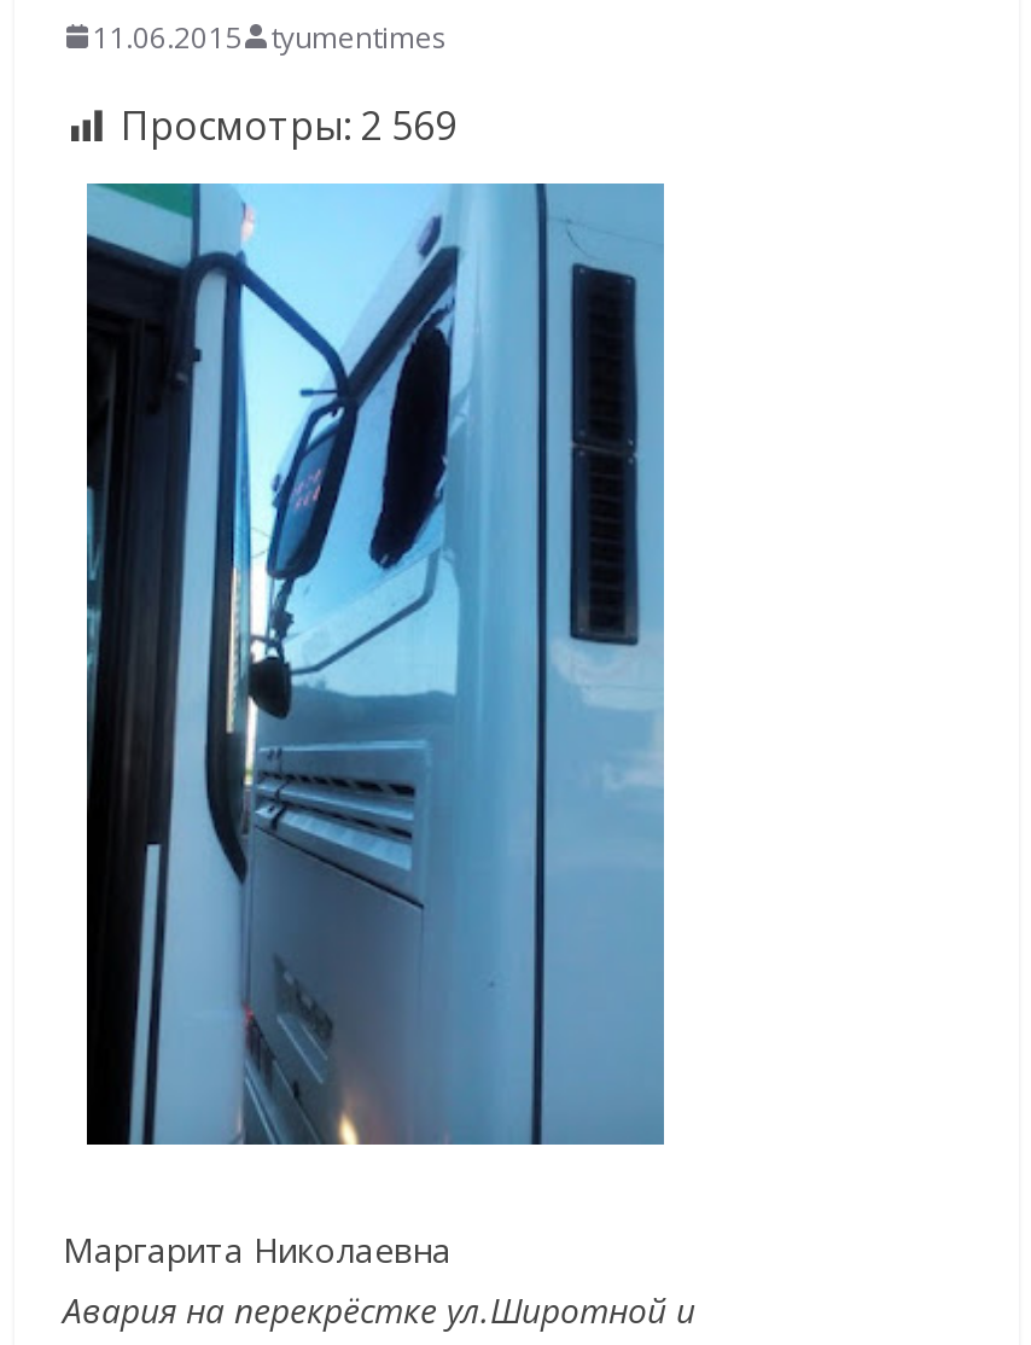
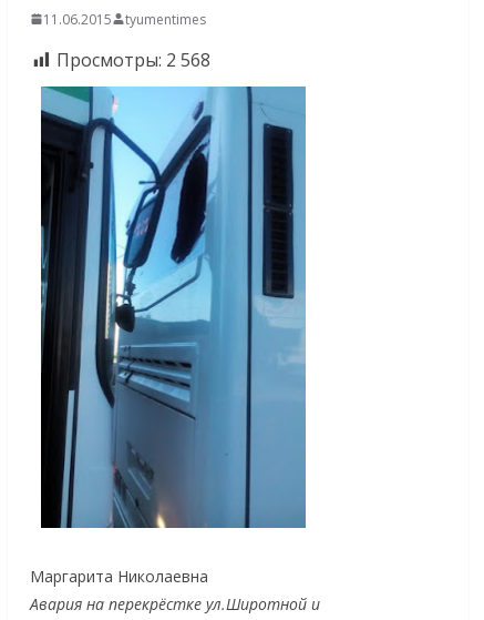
[121,99,456,152] Просмотры: 2 569 -> [56,48,210,72] Просмотры: 2 568

